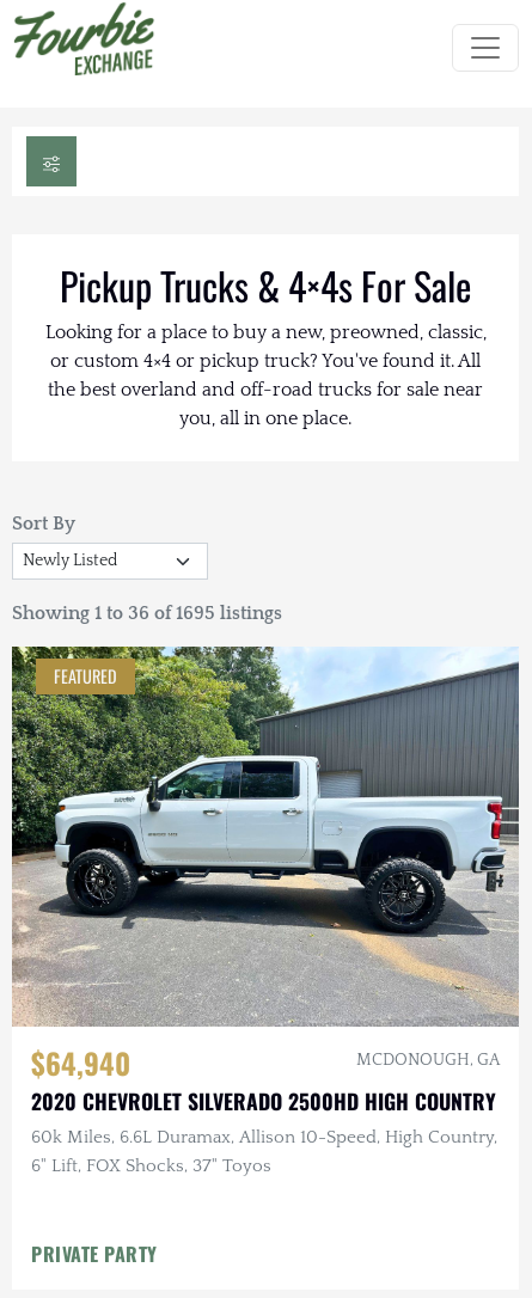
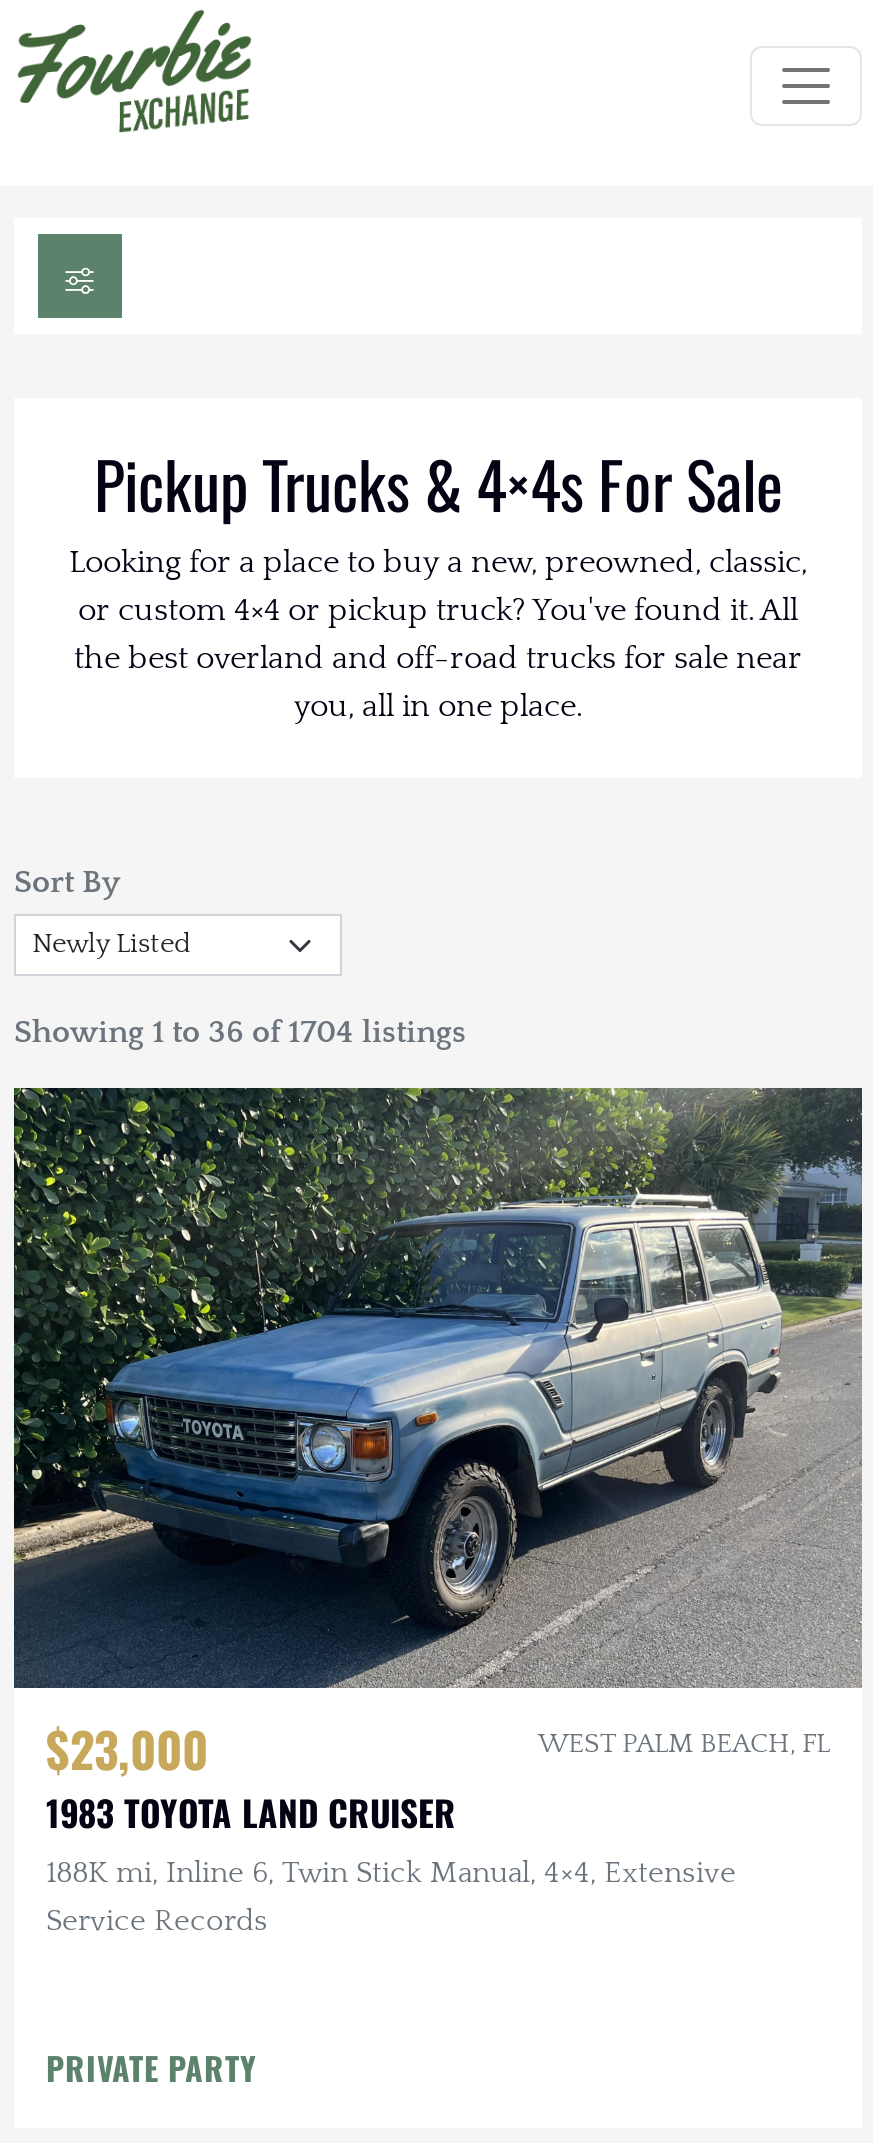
[12,603,282,689] Showing 1 to 36 of 1695 listings | FEATURED -> [14,1015,466,1051] Showing 1 to 36 of 1704 listings
[12,647,519,1177] [image] | $64,940 | MCDONOUGH, GA | 2020 CHEVROLET SILVERADO 2500HD HIGH COUNTRY | 60k Miles, 6.6L Duramax, Allison 10-Speed, High Country, | 6" Lift, FOX Shocks, 37" Toyos -> [12,1086,862,1938] [image] | $23,000 | WEST PALM BEACH, FL | 1983 TOYOTA LAND CRUISER | 188K mi, Inline 6, Twin Stick Manual, 4×4, Extensive | Service Records

